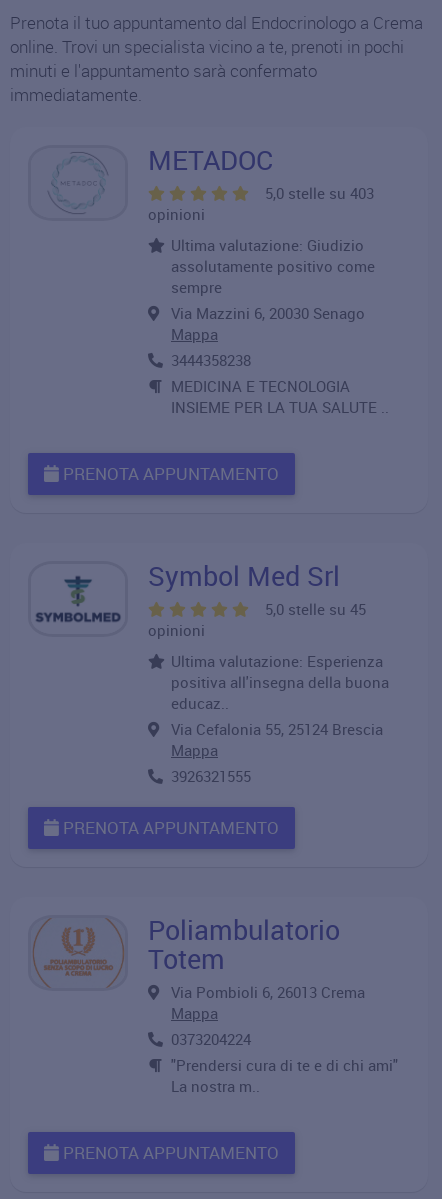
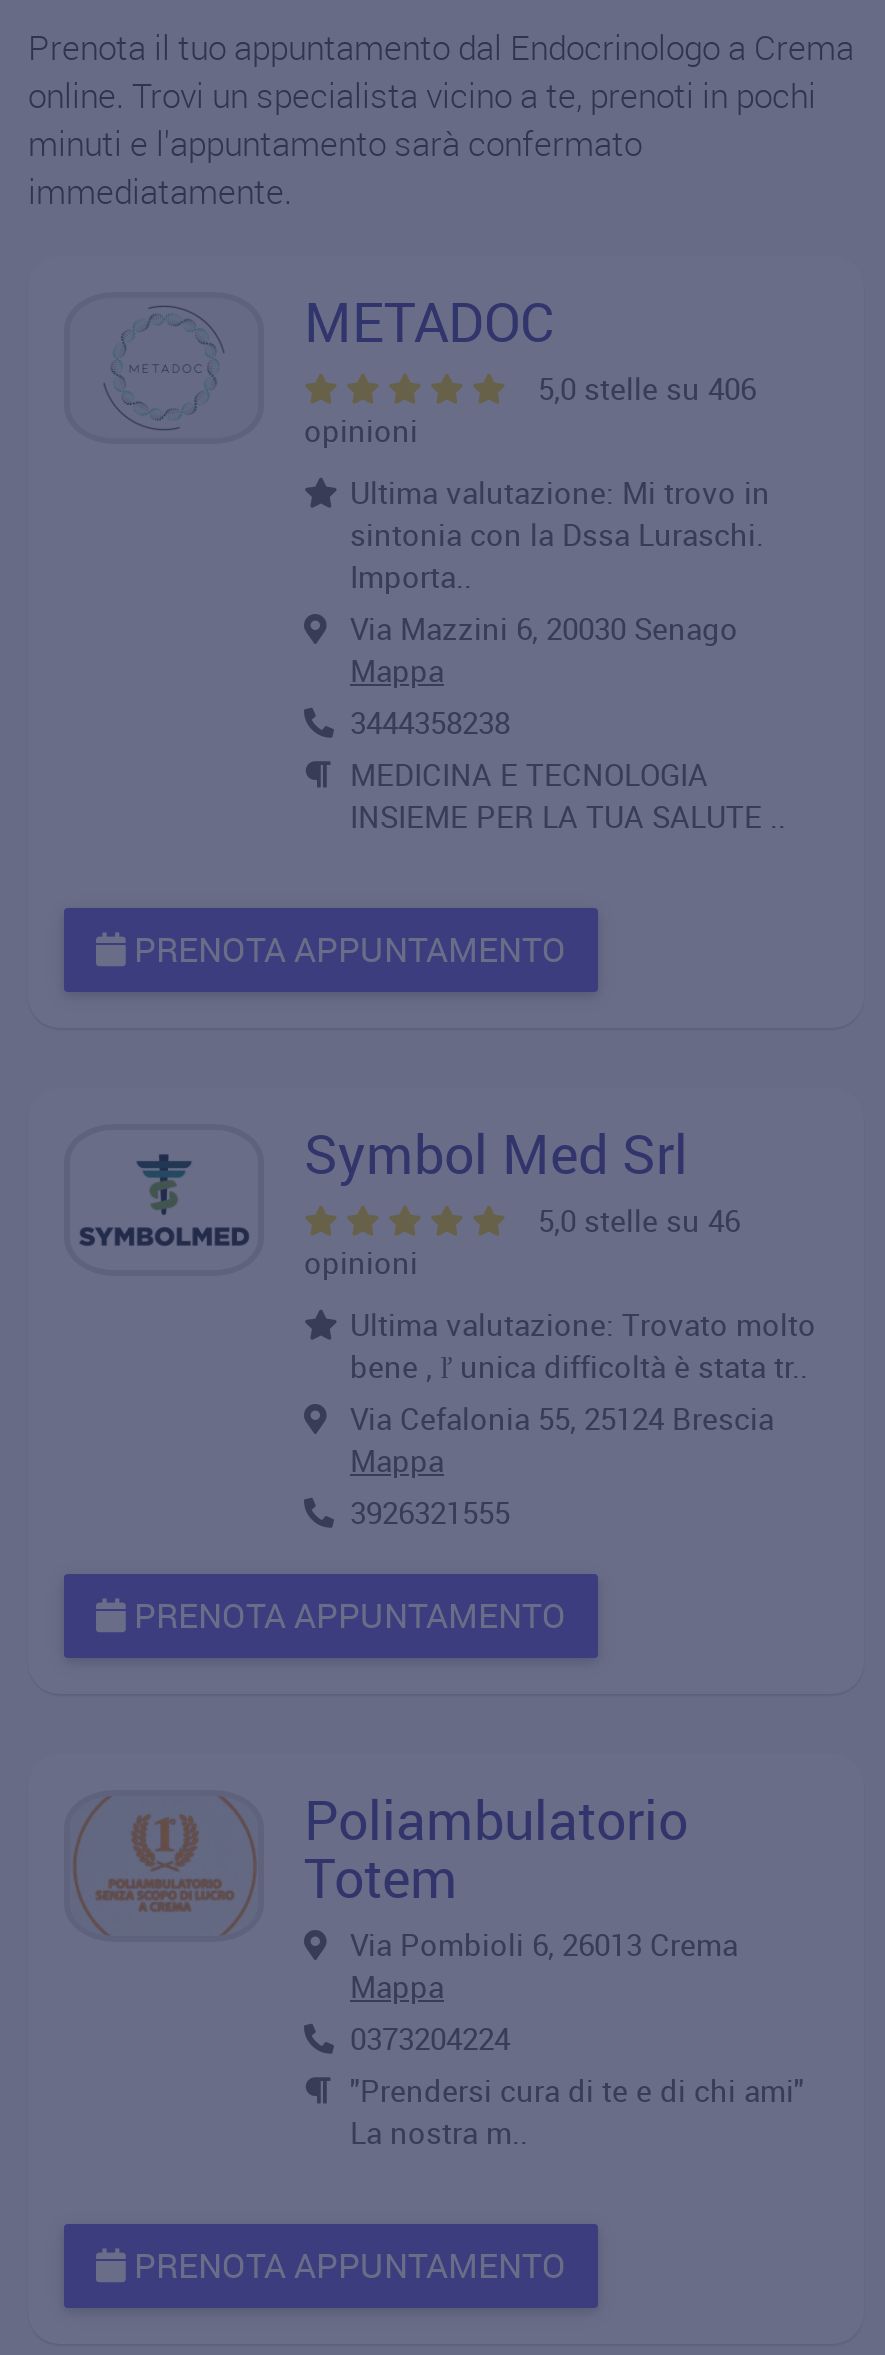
[265,183,374,203] 5,0 stelle su 403 -> [538,368,756,408] 5,0 stelle su 406
[171,235,375,297] Ultima valutazione: Giudizio | assolutamente positivo come | sempre -> [350,472,770,596] Ultima valutazione: Mi trovo in | sintonia con la Dssa Luraschi. | Importa..
[265,599,366,619] 5,0 stelle su 45 -> [538,1200,740,1240] 5,0 stelle su 46
[171,651,389,713] Ultima valutazione: Esperienza | positiva all'insegna della buona | educaz.. -> [350,1304,816,1386] Ultima valutazione: Trovato molto | bene , ľ unica difficoltà è stata tr..

